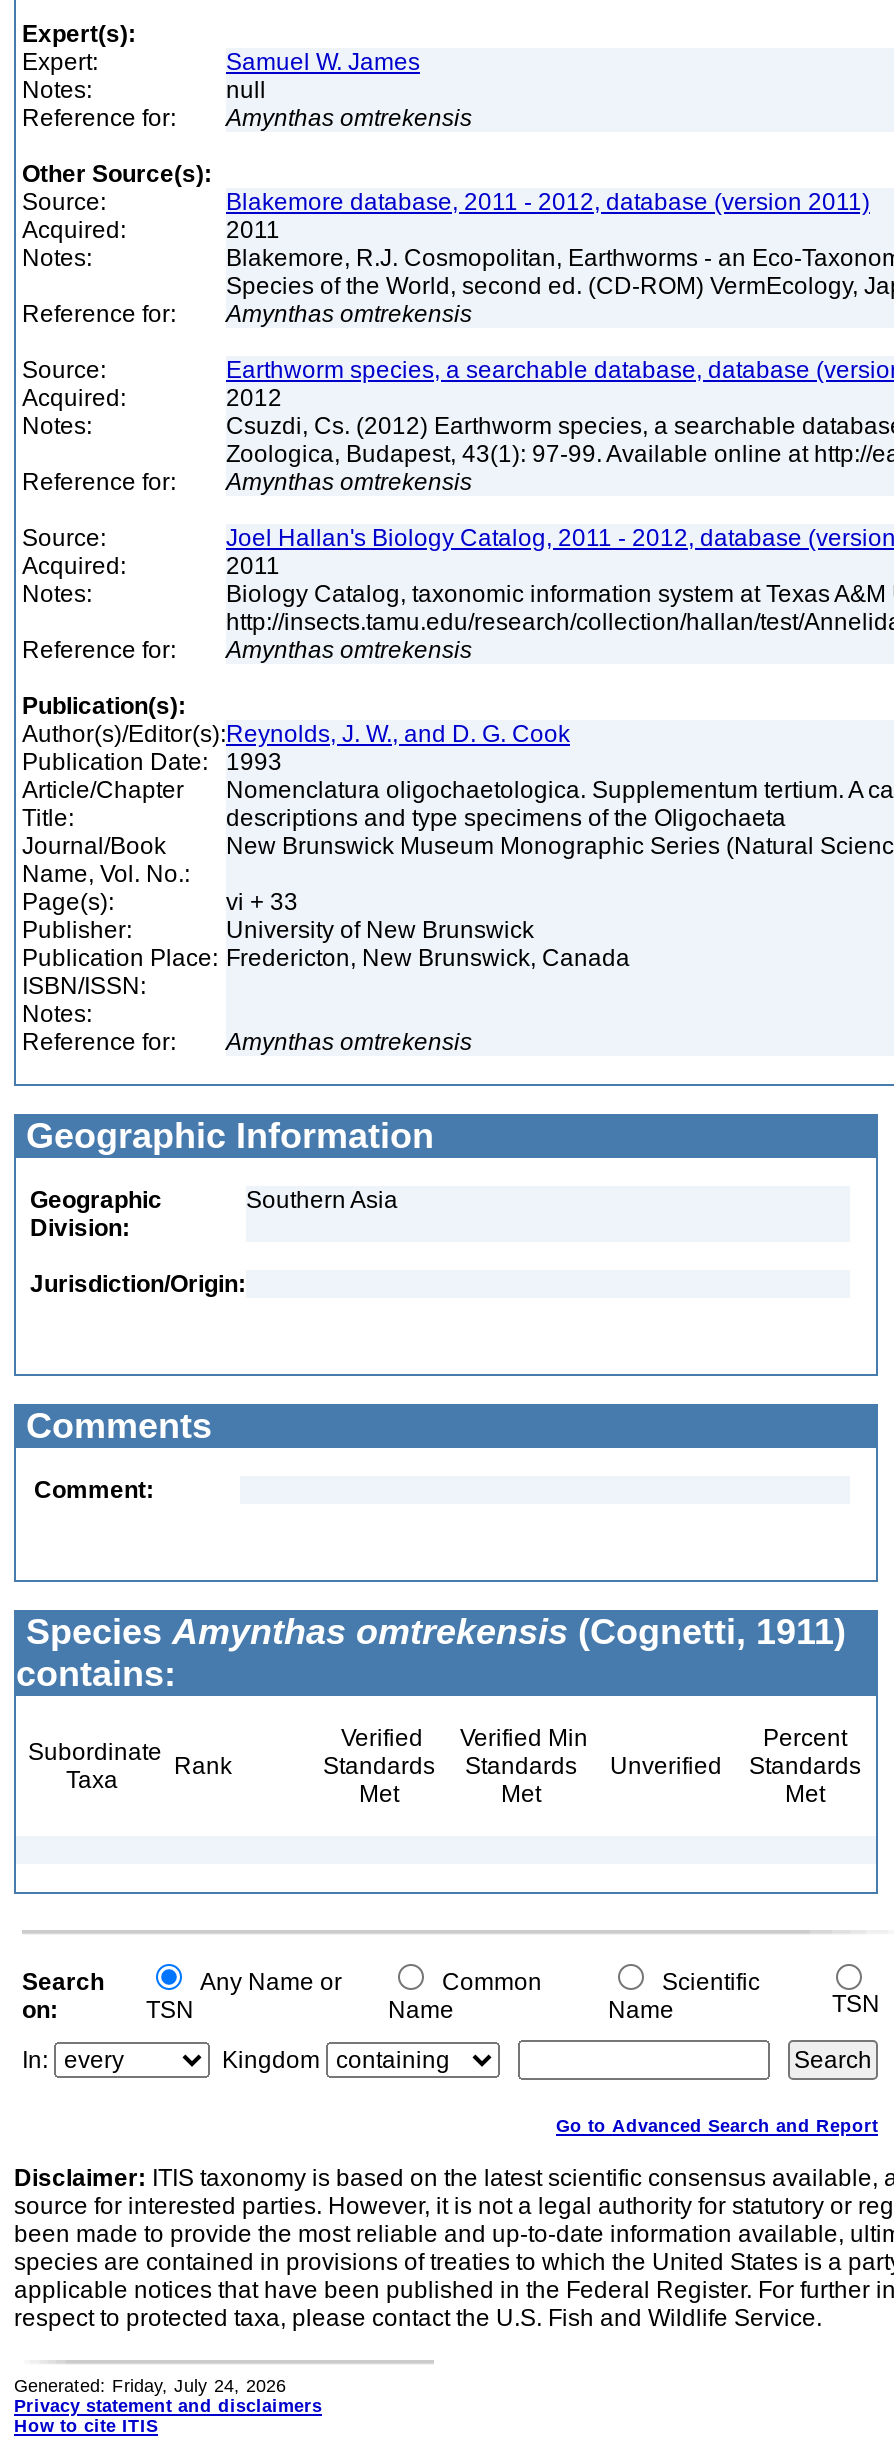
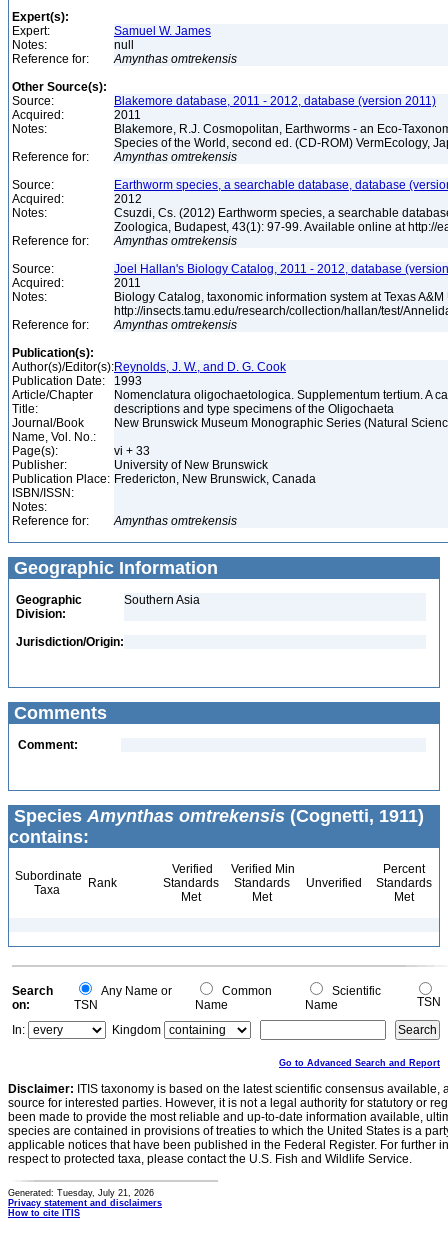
[14,2376,286,2396] Generated: Friday, July 24, 2026 -> [8,1188,154,1198] Generated: Tuesday, July 21, 2026

